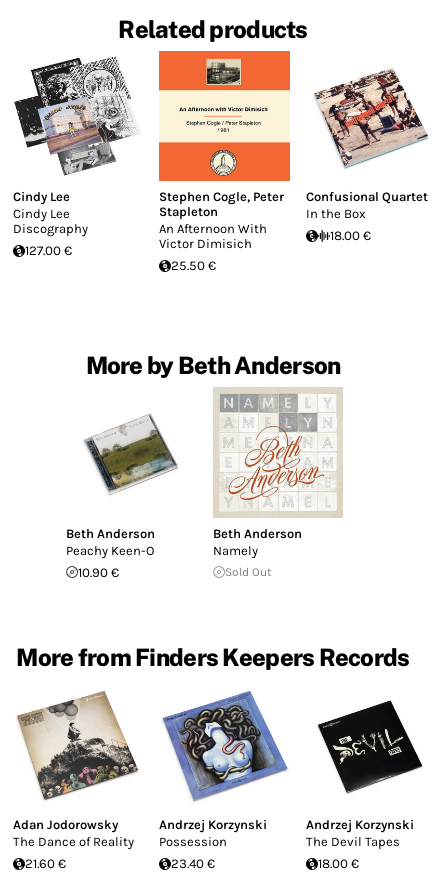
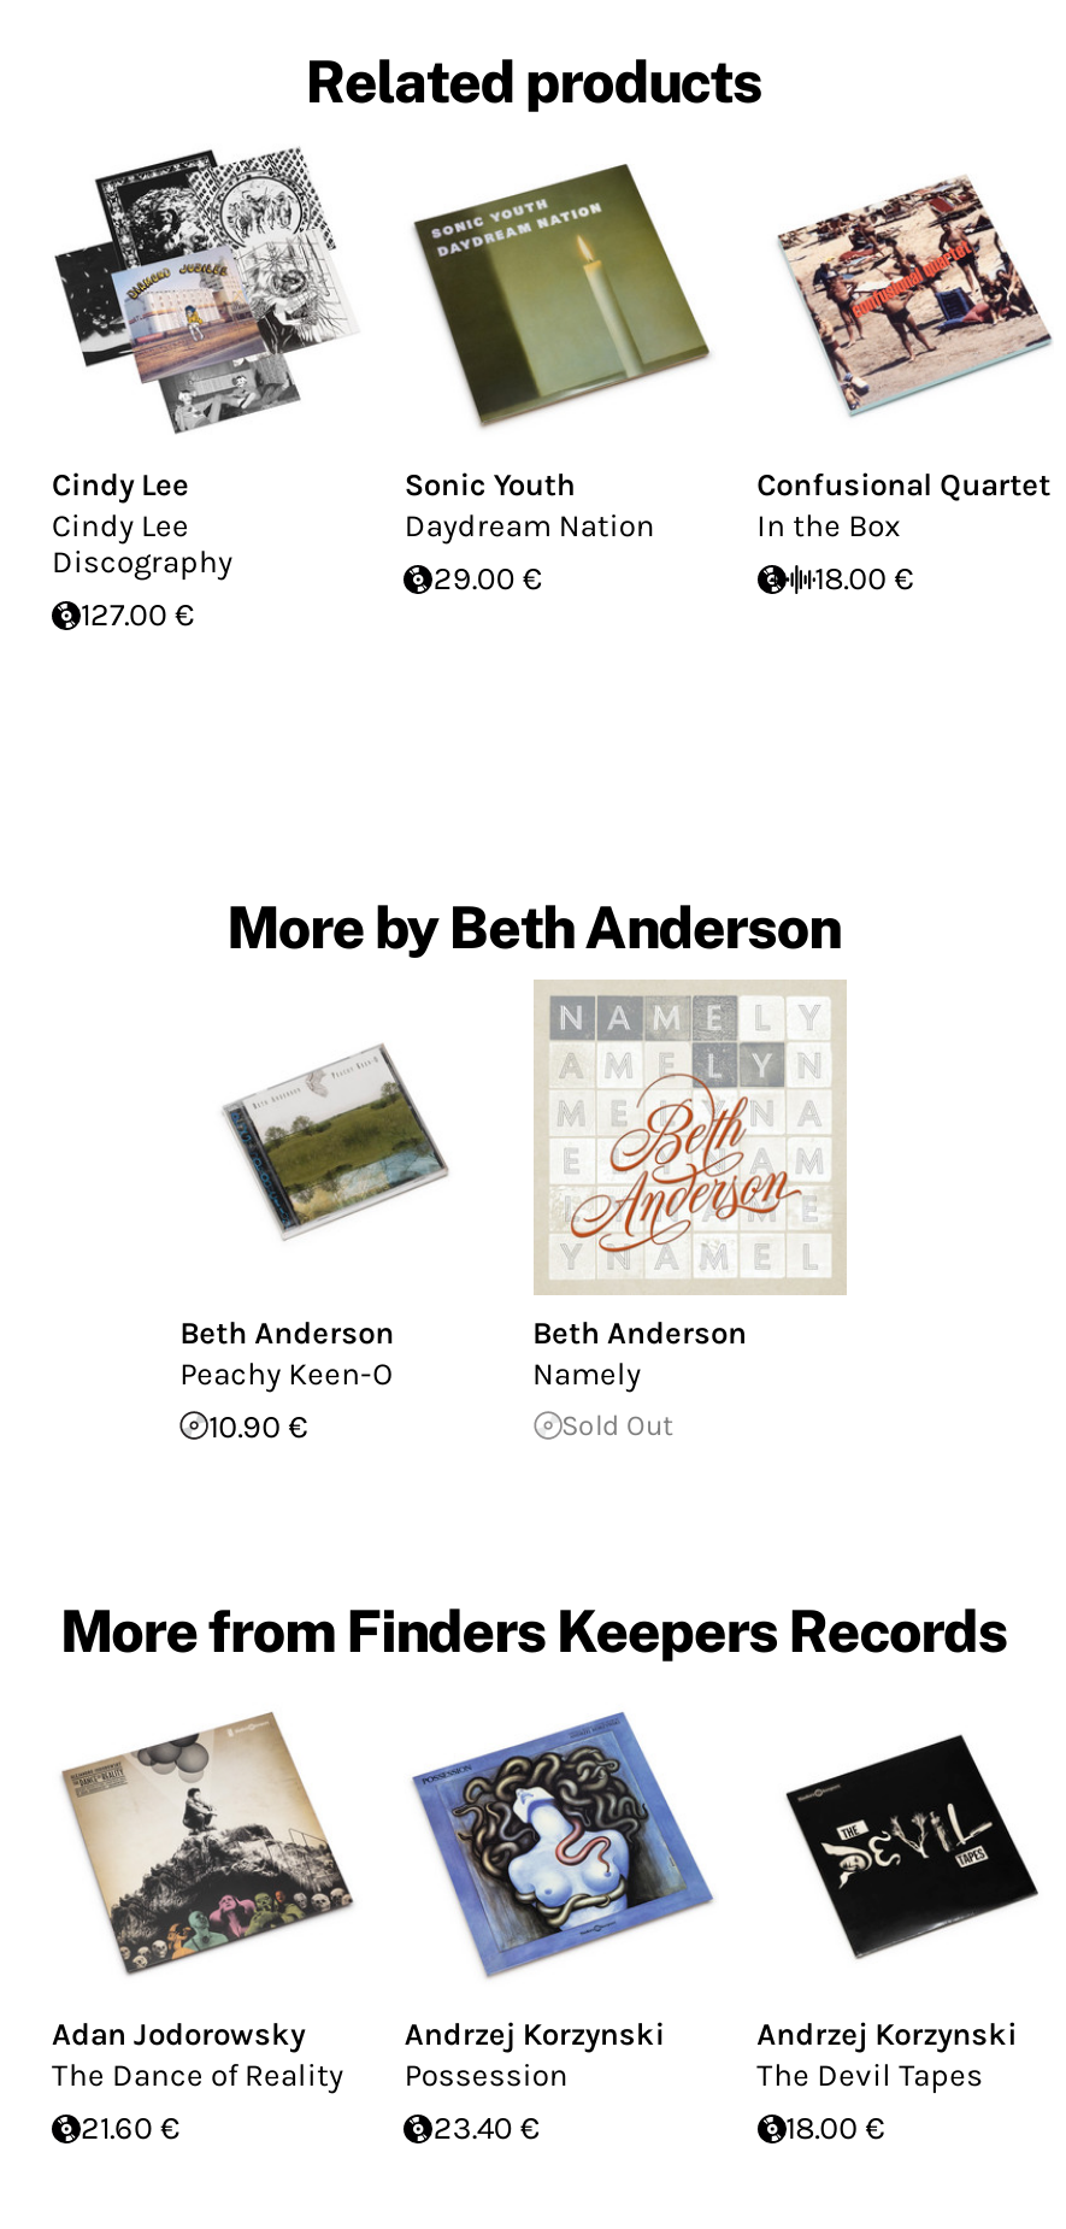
[158,50,291,251] [image] | Stephen Cogle, Peter | Stapleton | An Afternoon With | Victor Dimisich -> [404,134,719,545] [image] | Sonic Youth | Daydream Nation
[171,258,216,273] 25.50 € -> [433,561,542,598] 29.00 €

